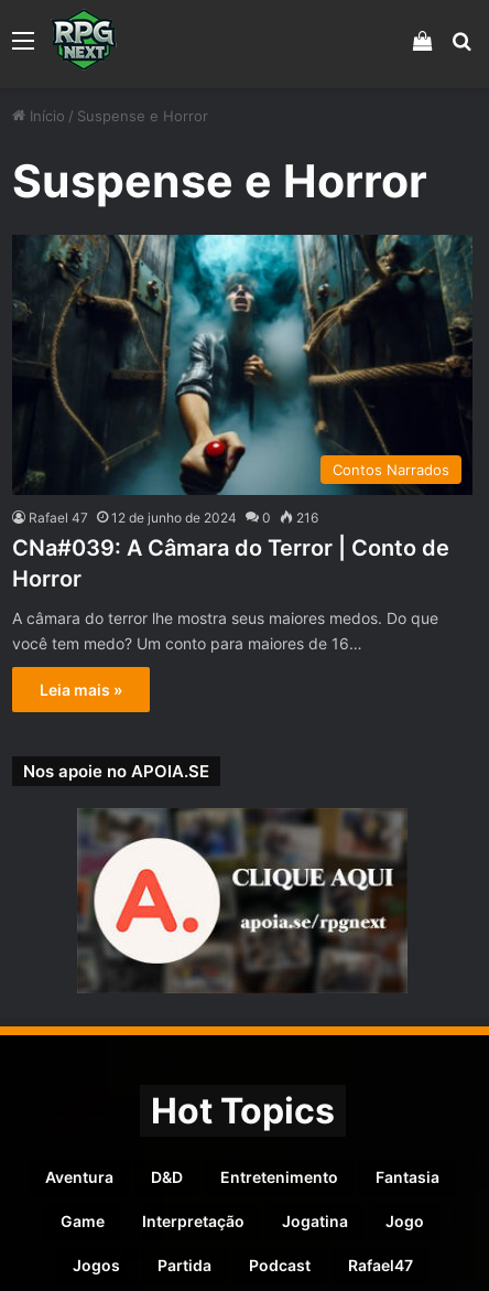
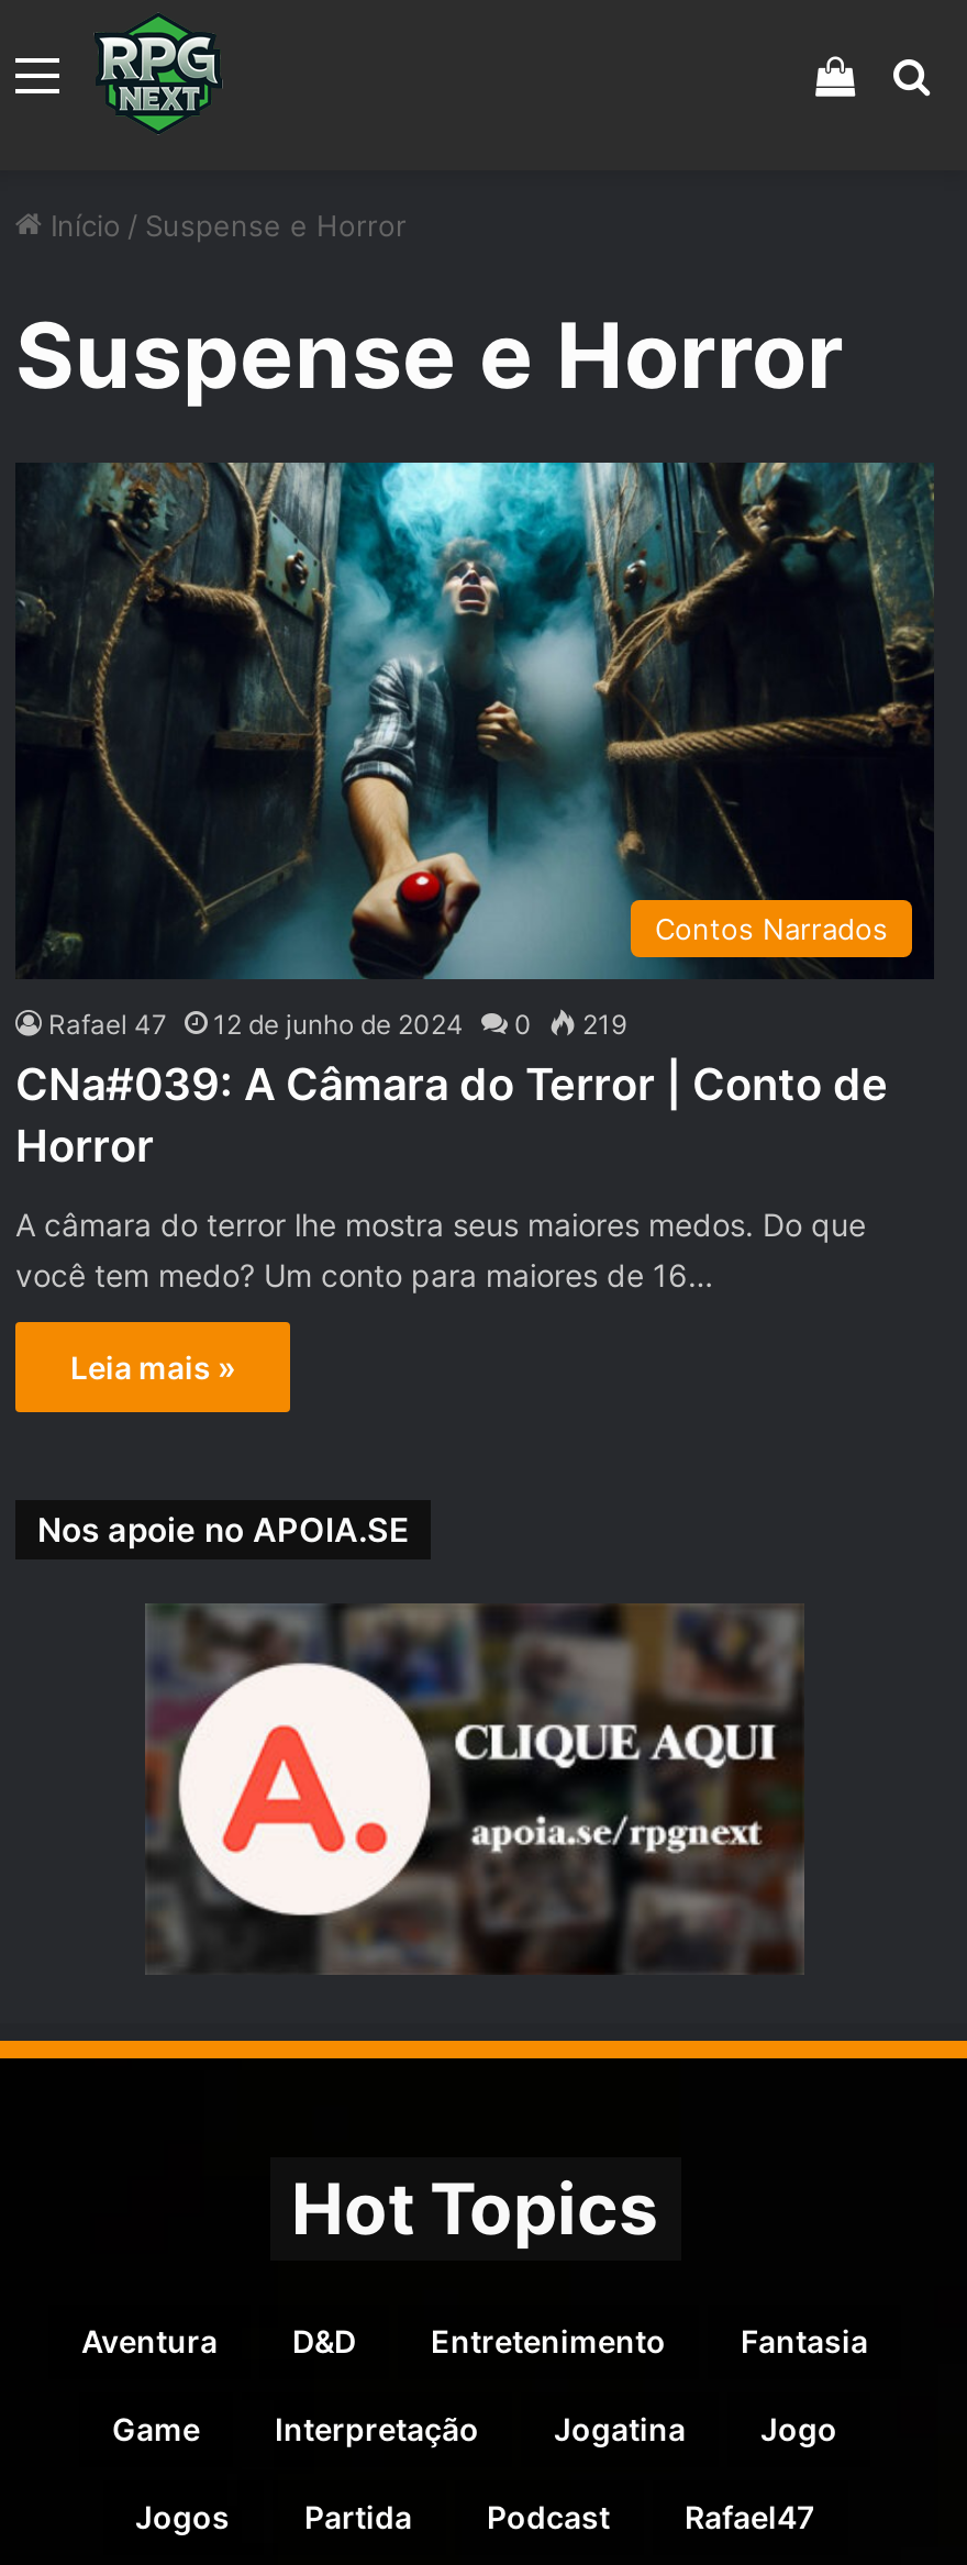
[29,509,318,526] Rafael 47 12 de junho de 2024 0 216 -> [48,1008,626,1041] Rafael 47 12 de junho de 2024 0 219

